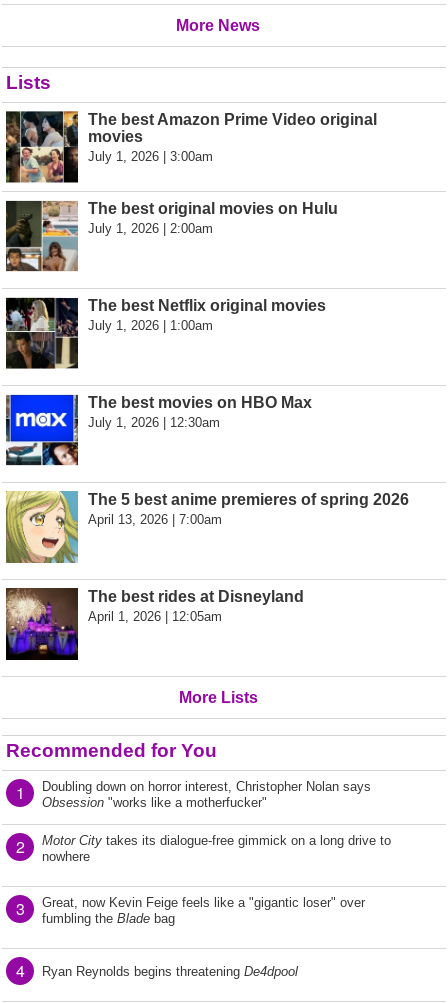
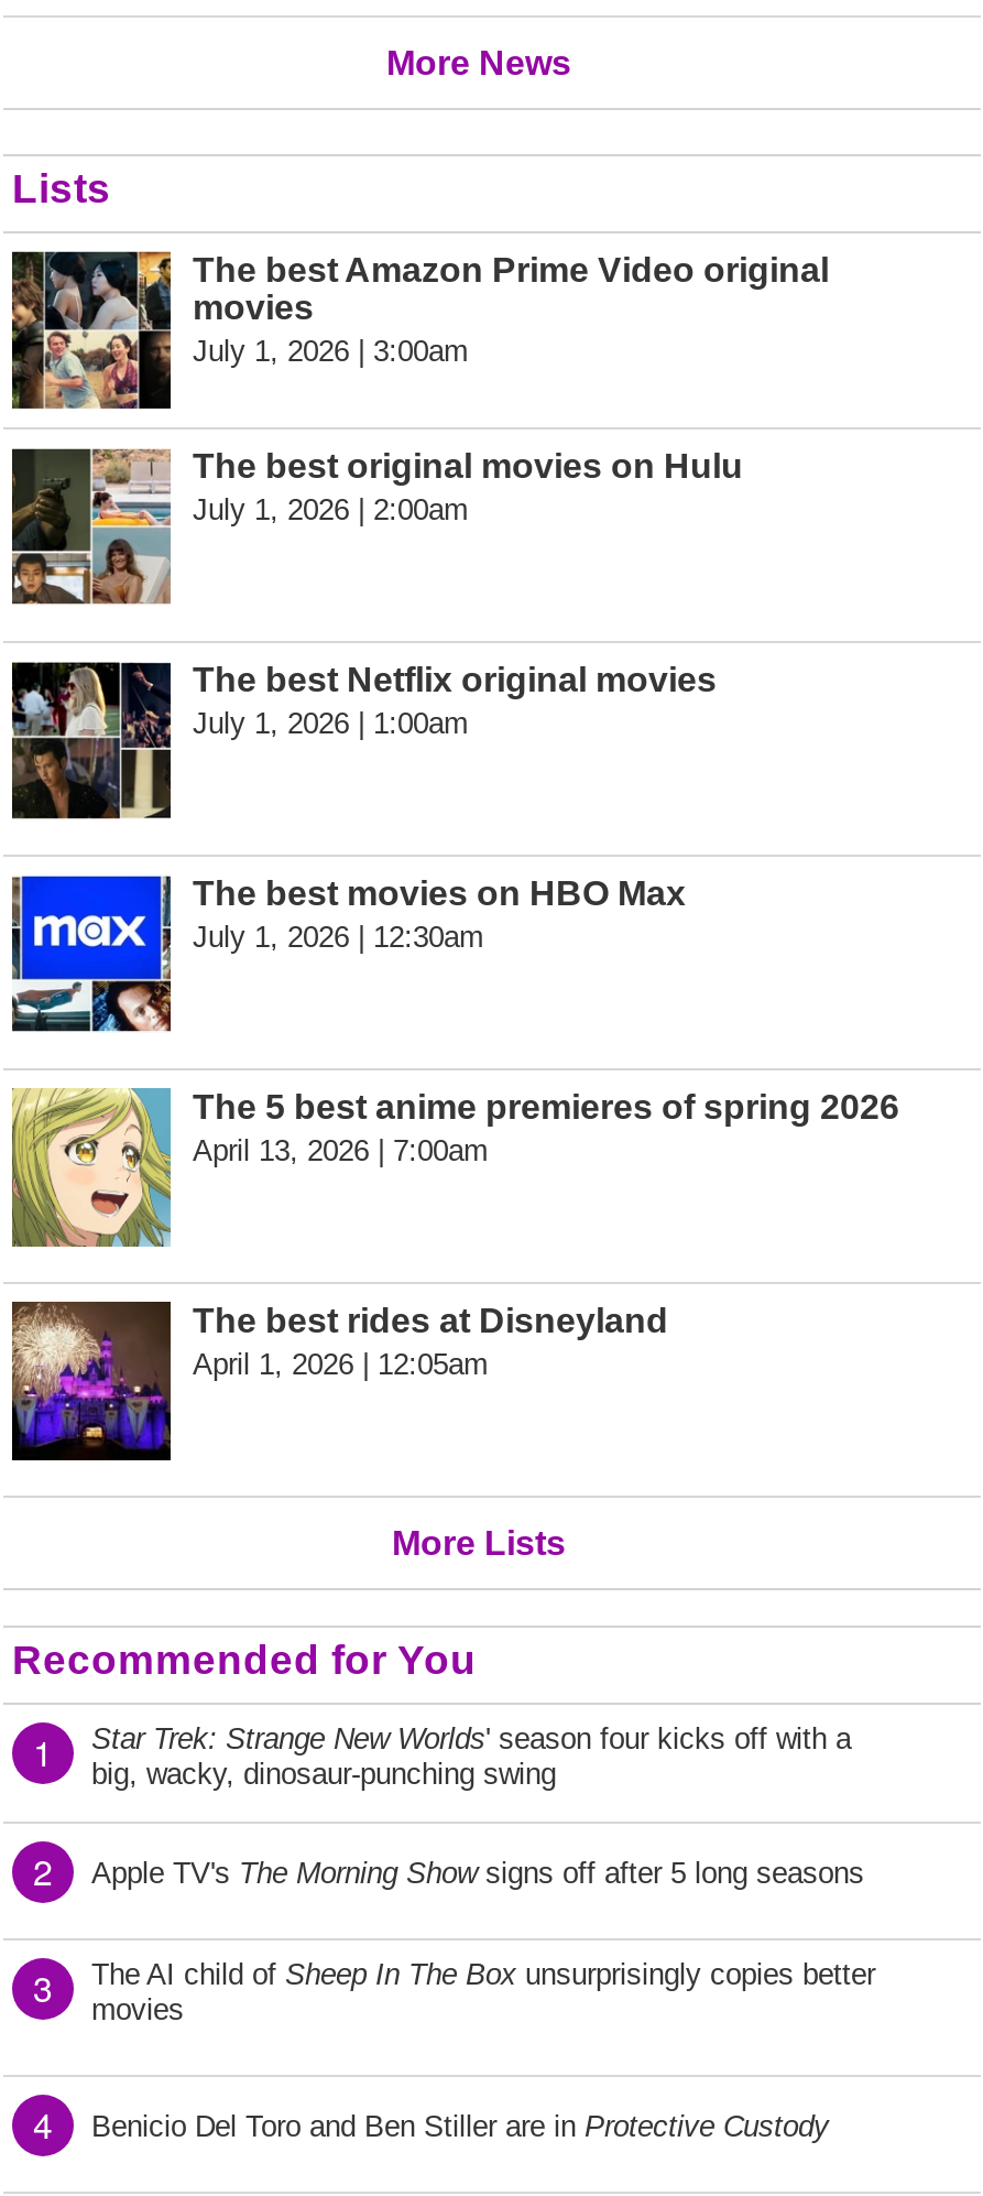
[42,779,371,810] Doubling down on horror interest, Christopher Nolan says | Obsession "works like a motherfucker" -> [91,1722,851,1791] Star Trek: Strange New Worlds ' season four kicks off with a | big, wacky, dinosaur-punching swing
[42,833,391,864] Motor City takes its dialogue-free gimmick on a long drive to | nowhere -> [91,1857,864,1890] Apple TV's The Morning Show signs off after 5 long seasons
[42,895,365,926] Great, now Kevin Feige feels like a "gigantic loser" over | fumbling the Blade bag -> [91,1958,875,2026] The AI child of Sheep In The Box unsurprisingly copies better | movies
[42,964,298,979] Ryan Reynolds begins threatening De4dpool -> [91,2110,829,2143] Benicio Del Toro and Ben Stiller are in Protective Custody

